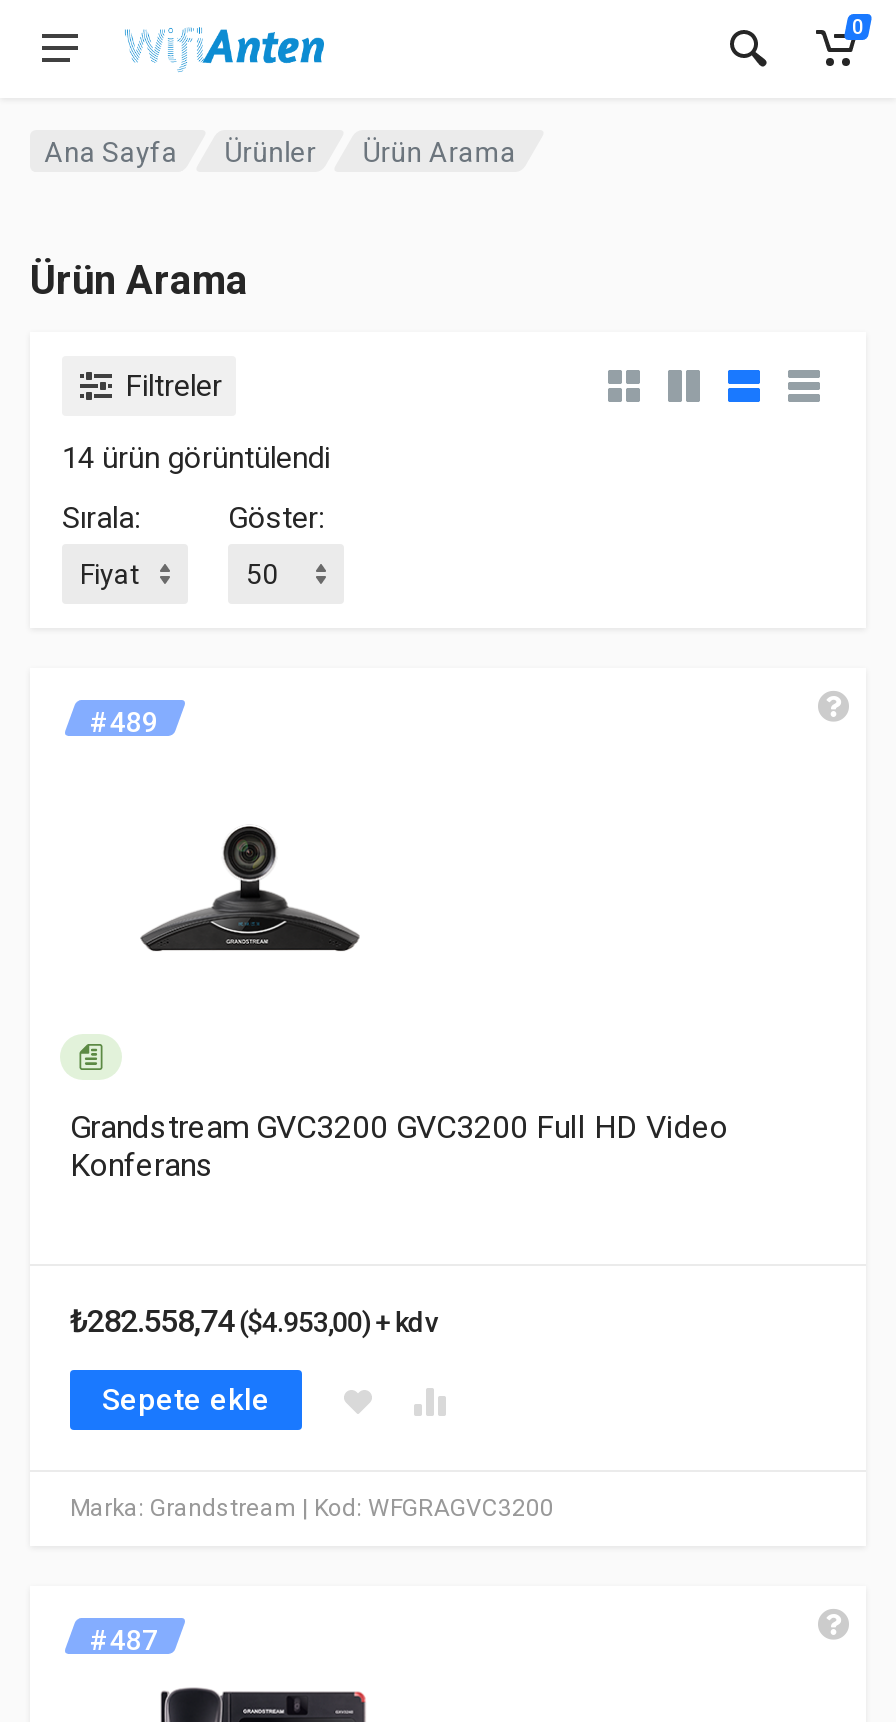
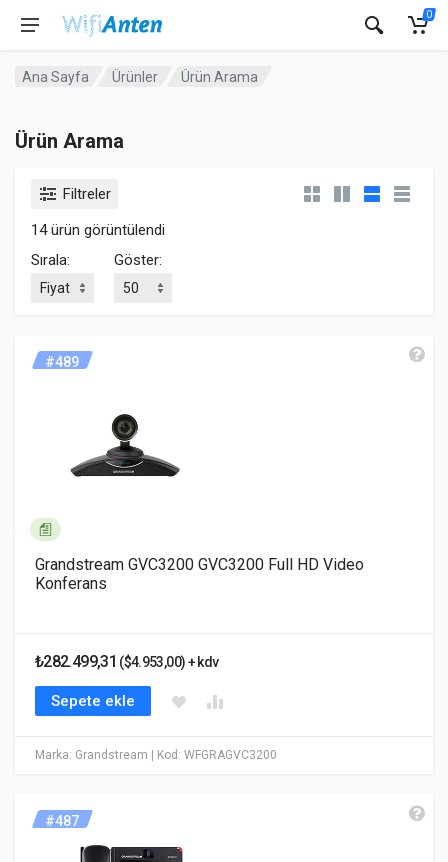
[70,1302,437,1340] ₺282.558,74($4.953,00) + kdv -> [35,652,218,671] ₺282.499,31($4.953,00) + kdv

